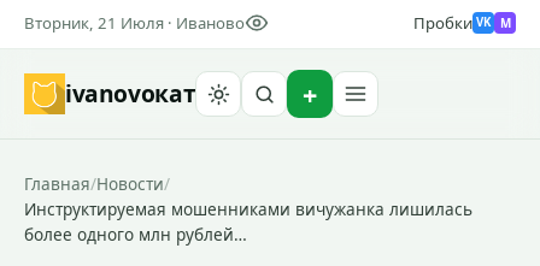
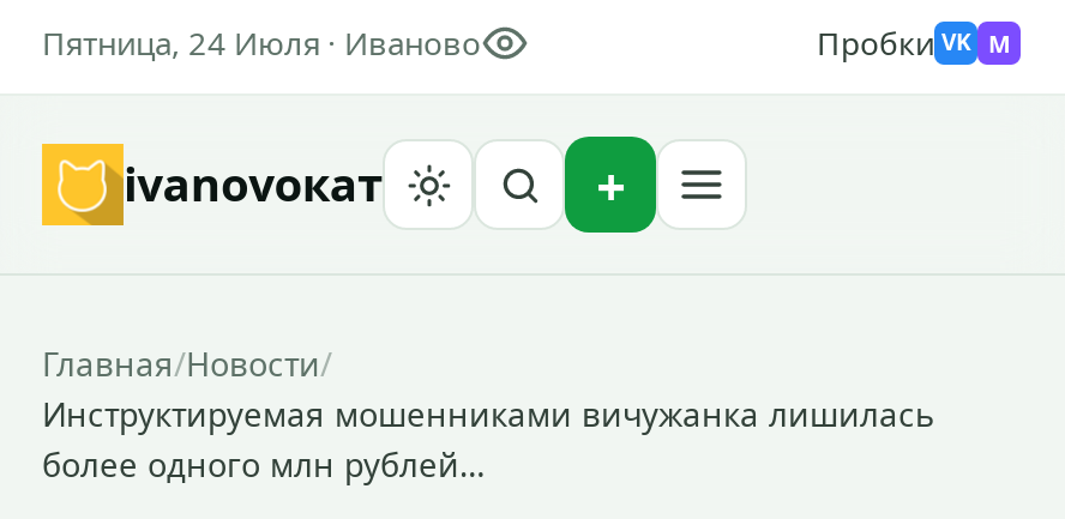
[24,12,245,34] Вторник, 21 Июля · Иваново -> [42,22,481,65] Пятница, 24 Июля · Иваново

